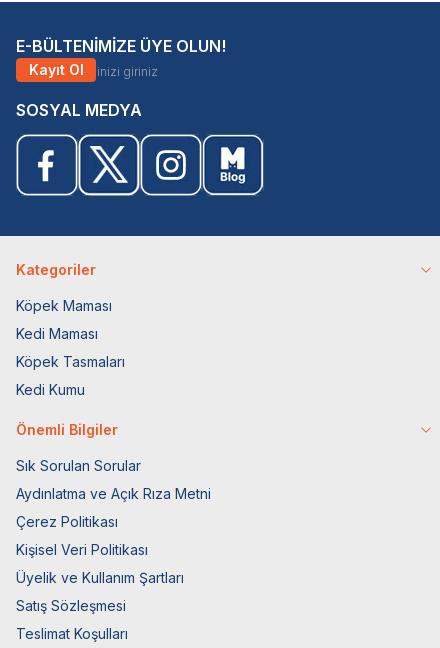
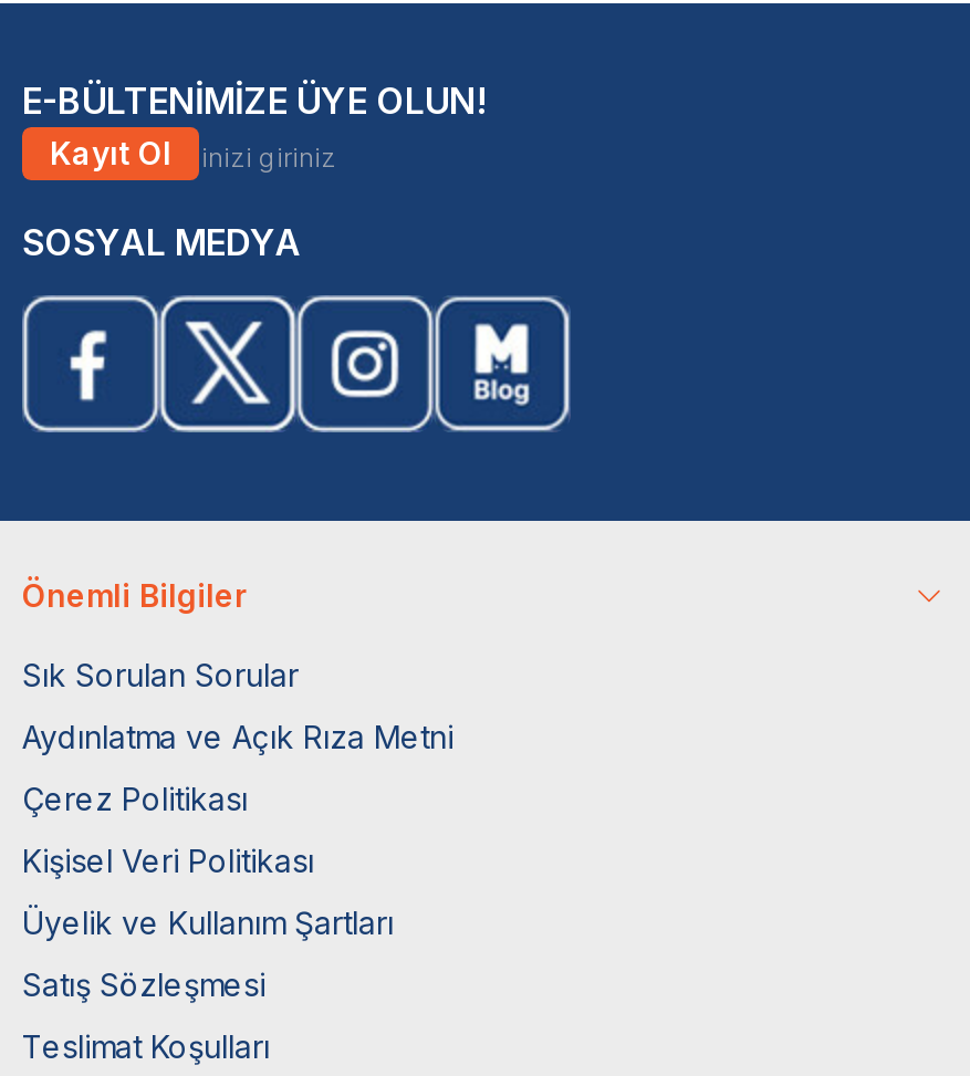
[16,261,125,398] Kategoriler | Köpek Maması | Kedi Maması | Köpek Tasmaları | Kedi Kumu -> none

